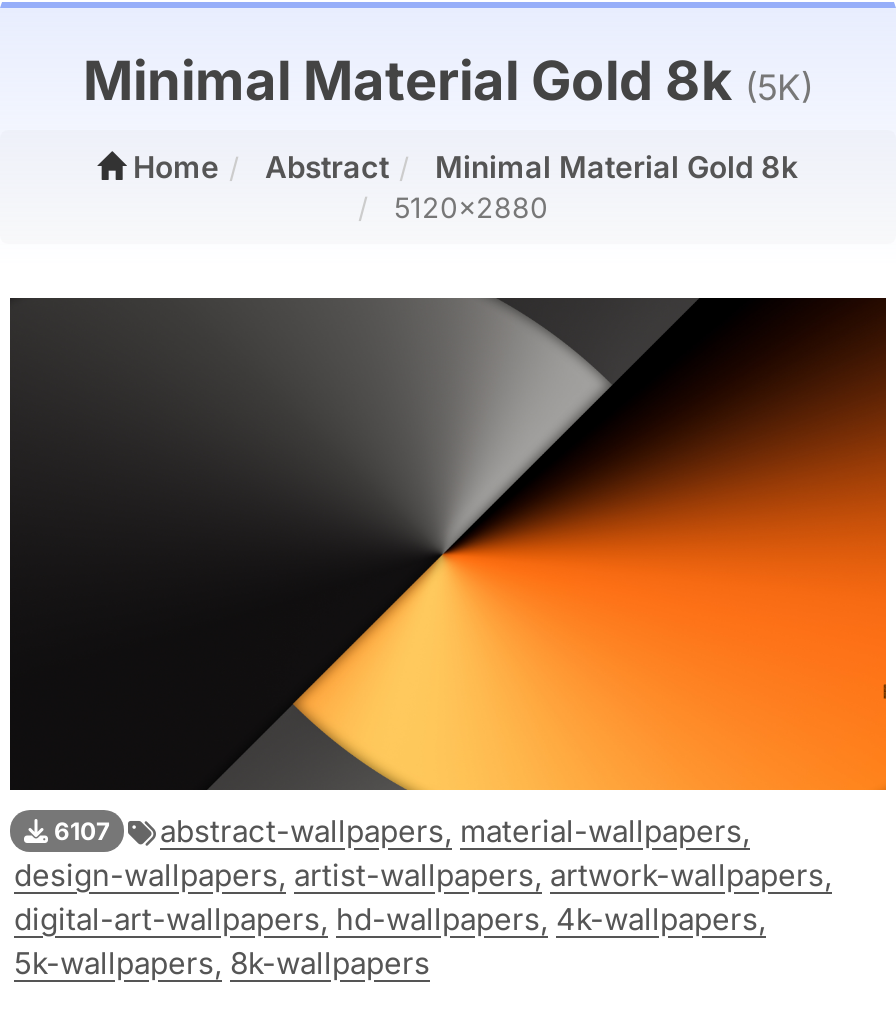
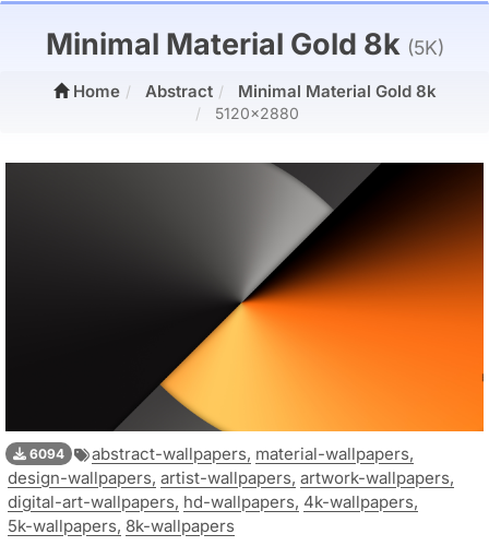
[48,813,750,851] 6107 abstract-wallpapers, material-wallpapers, -> [26,444,414,465] 6094 abstract-wallpapers, material-wallpapers,

